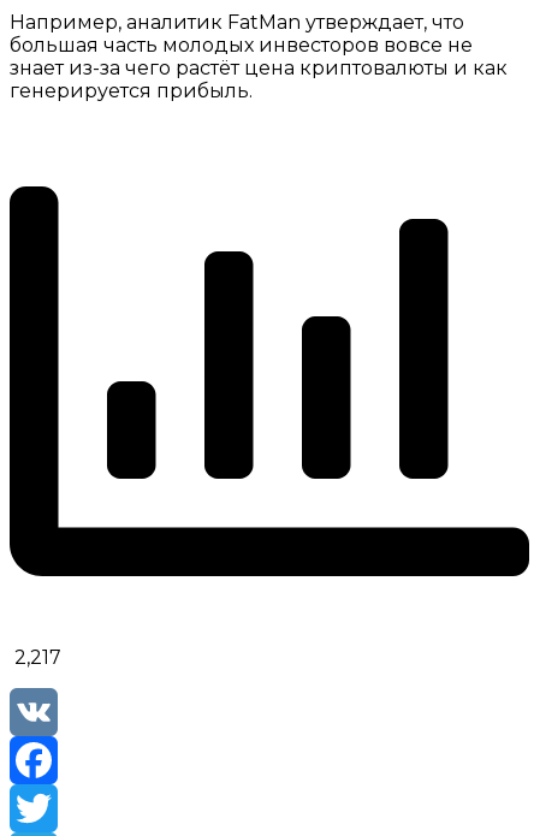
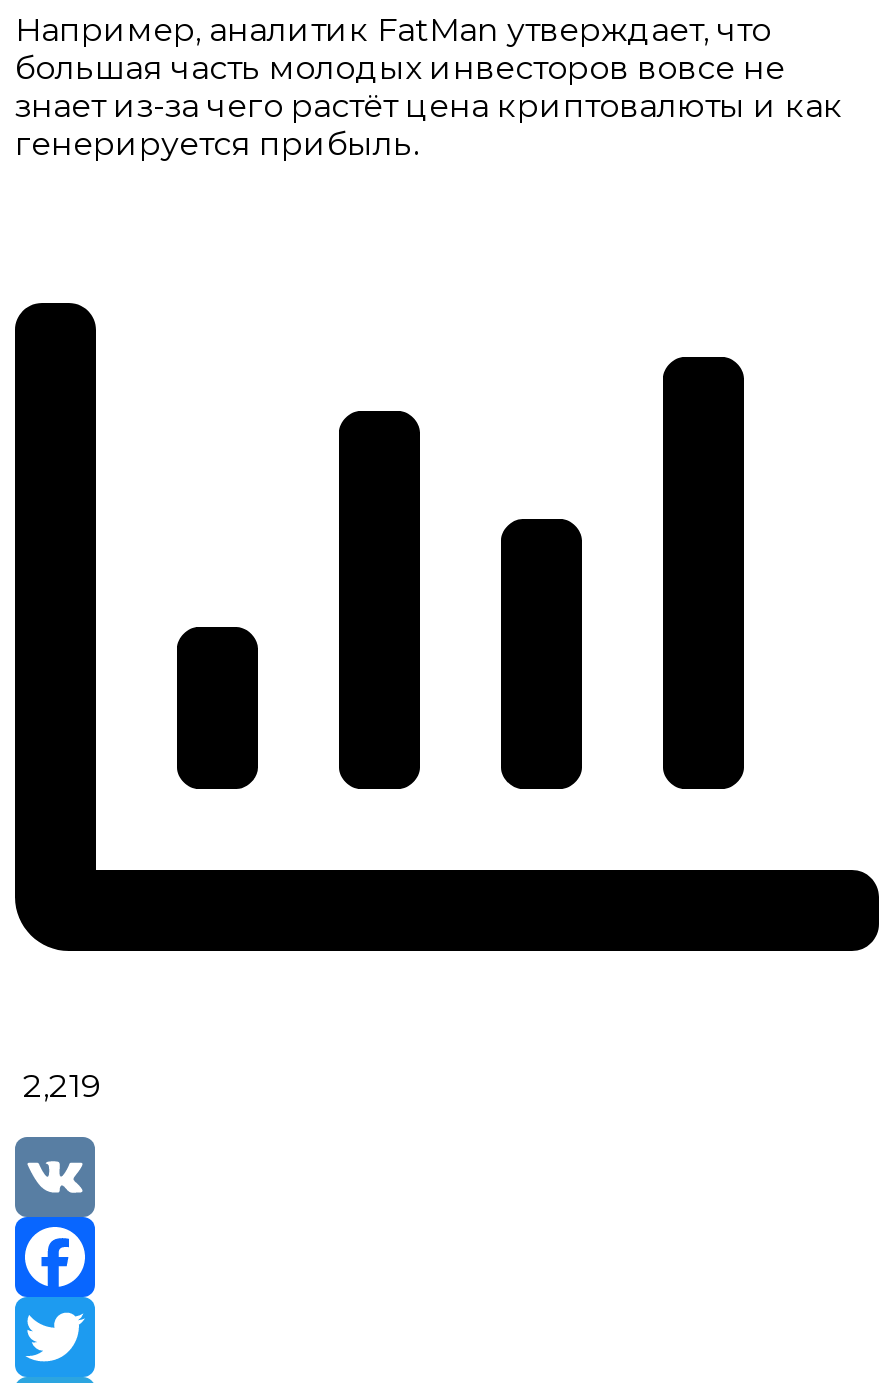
[10,646,66,669] 2,217 -> [15,1067,109,1105] 2,219

